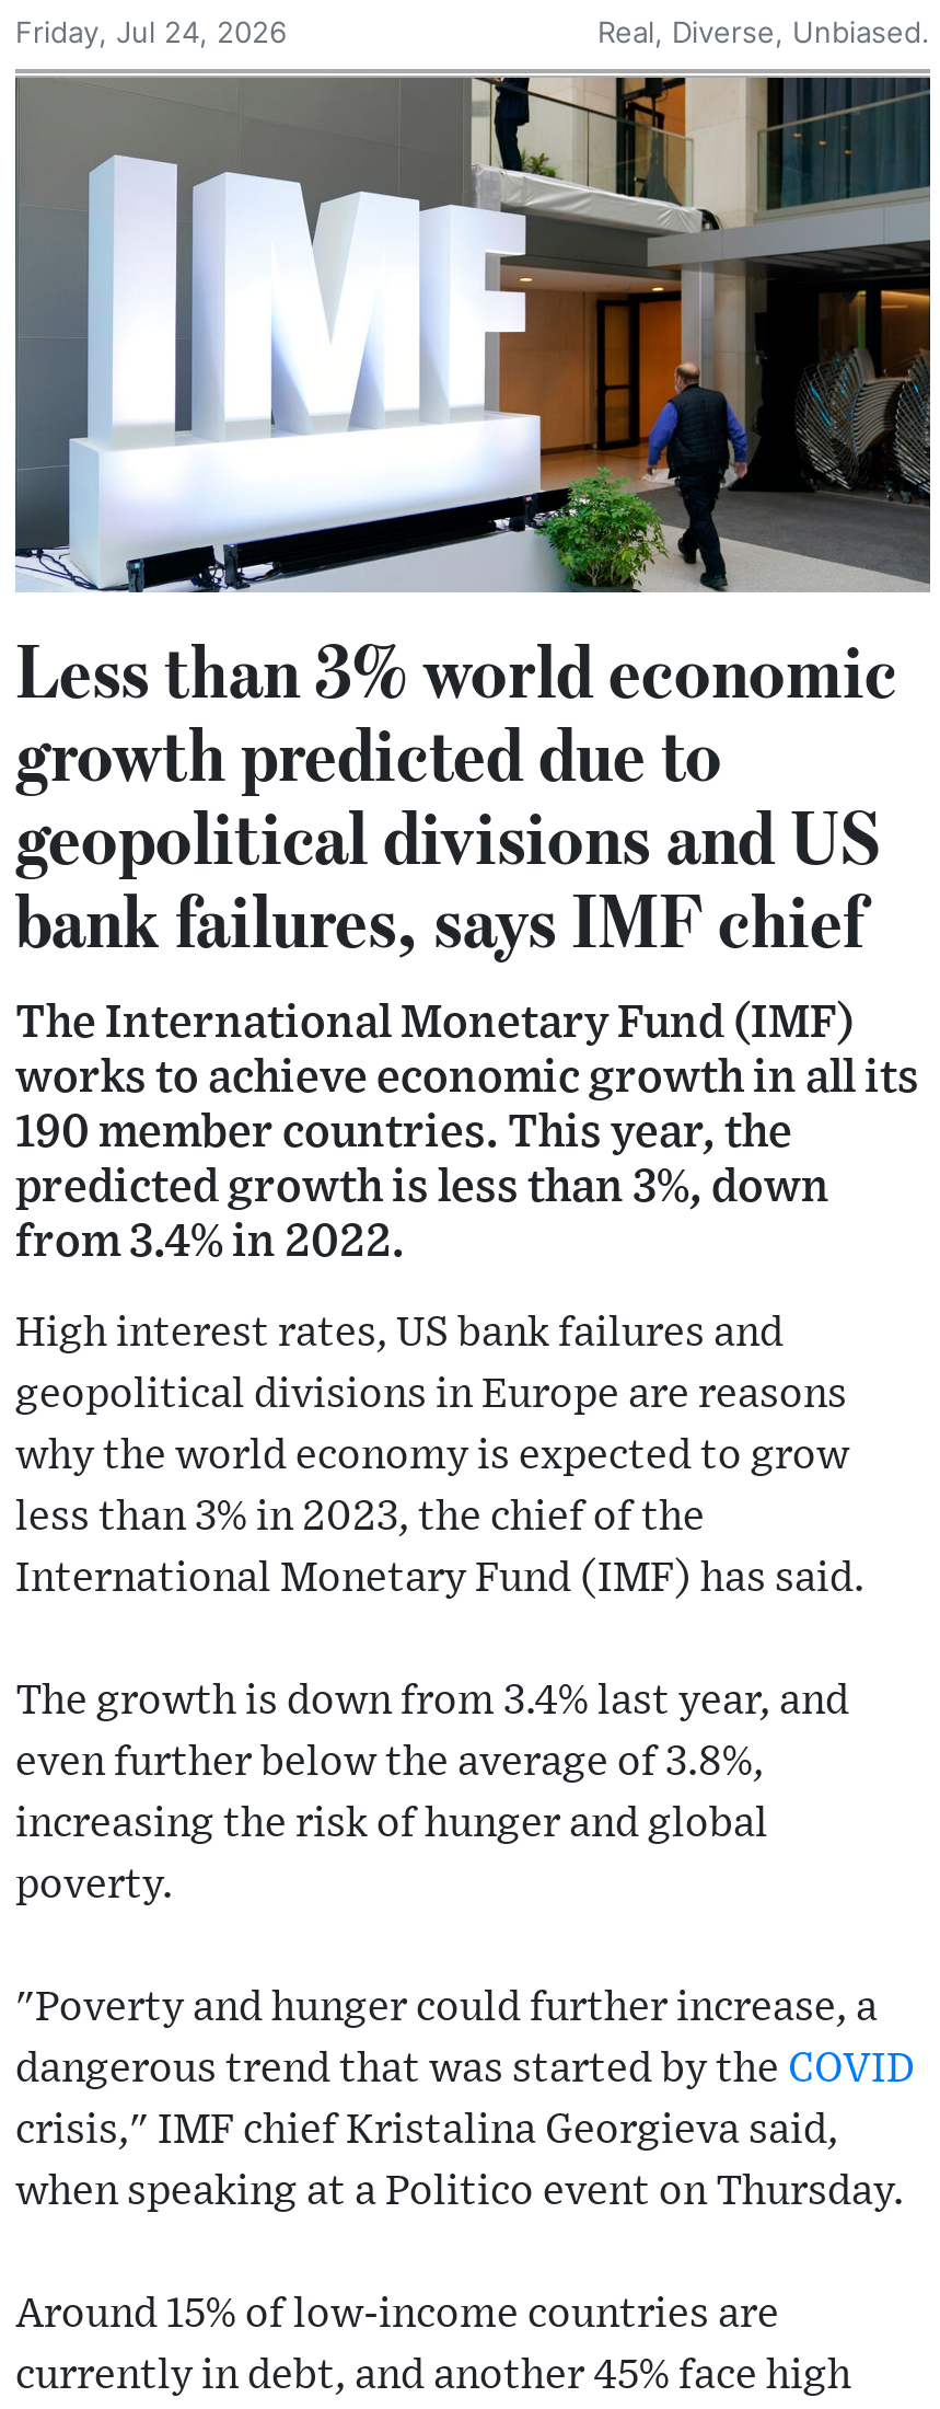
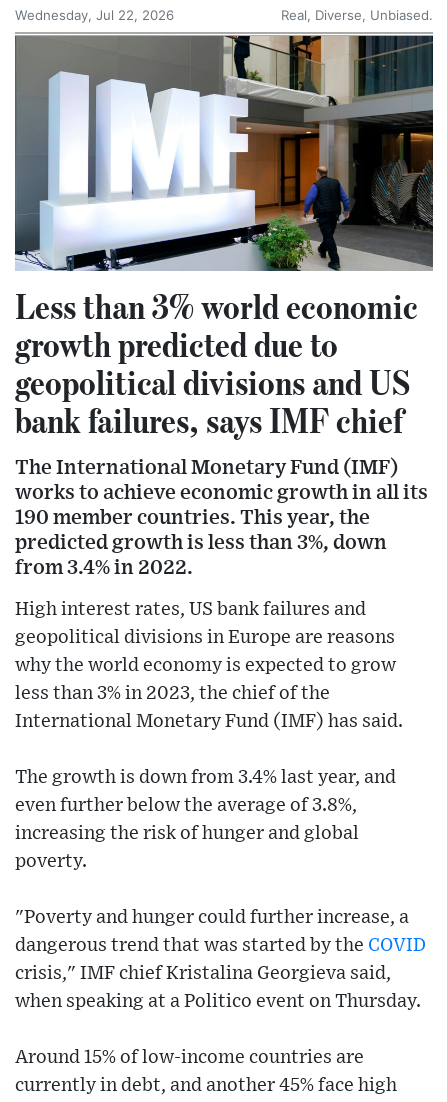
[15,14,287,49] Friday, Jul 24, 2026 -> [15,7,174,23] Wednesday, Jul 22, 2026

